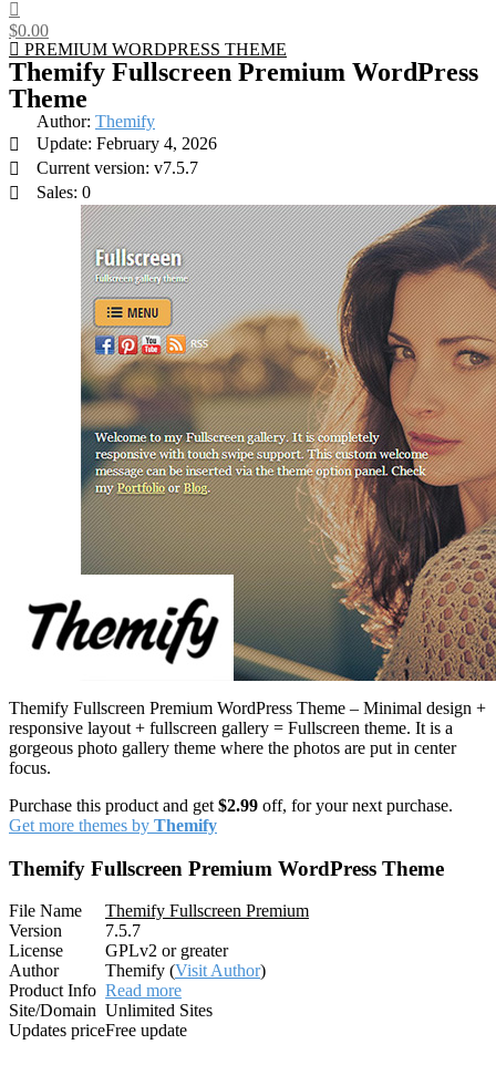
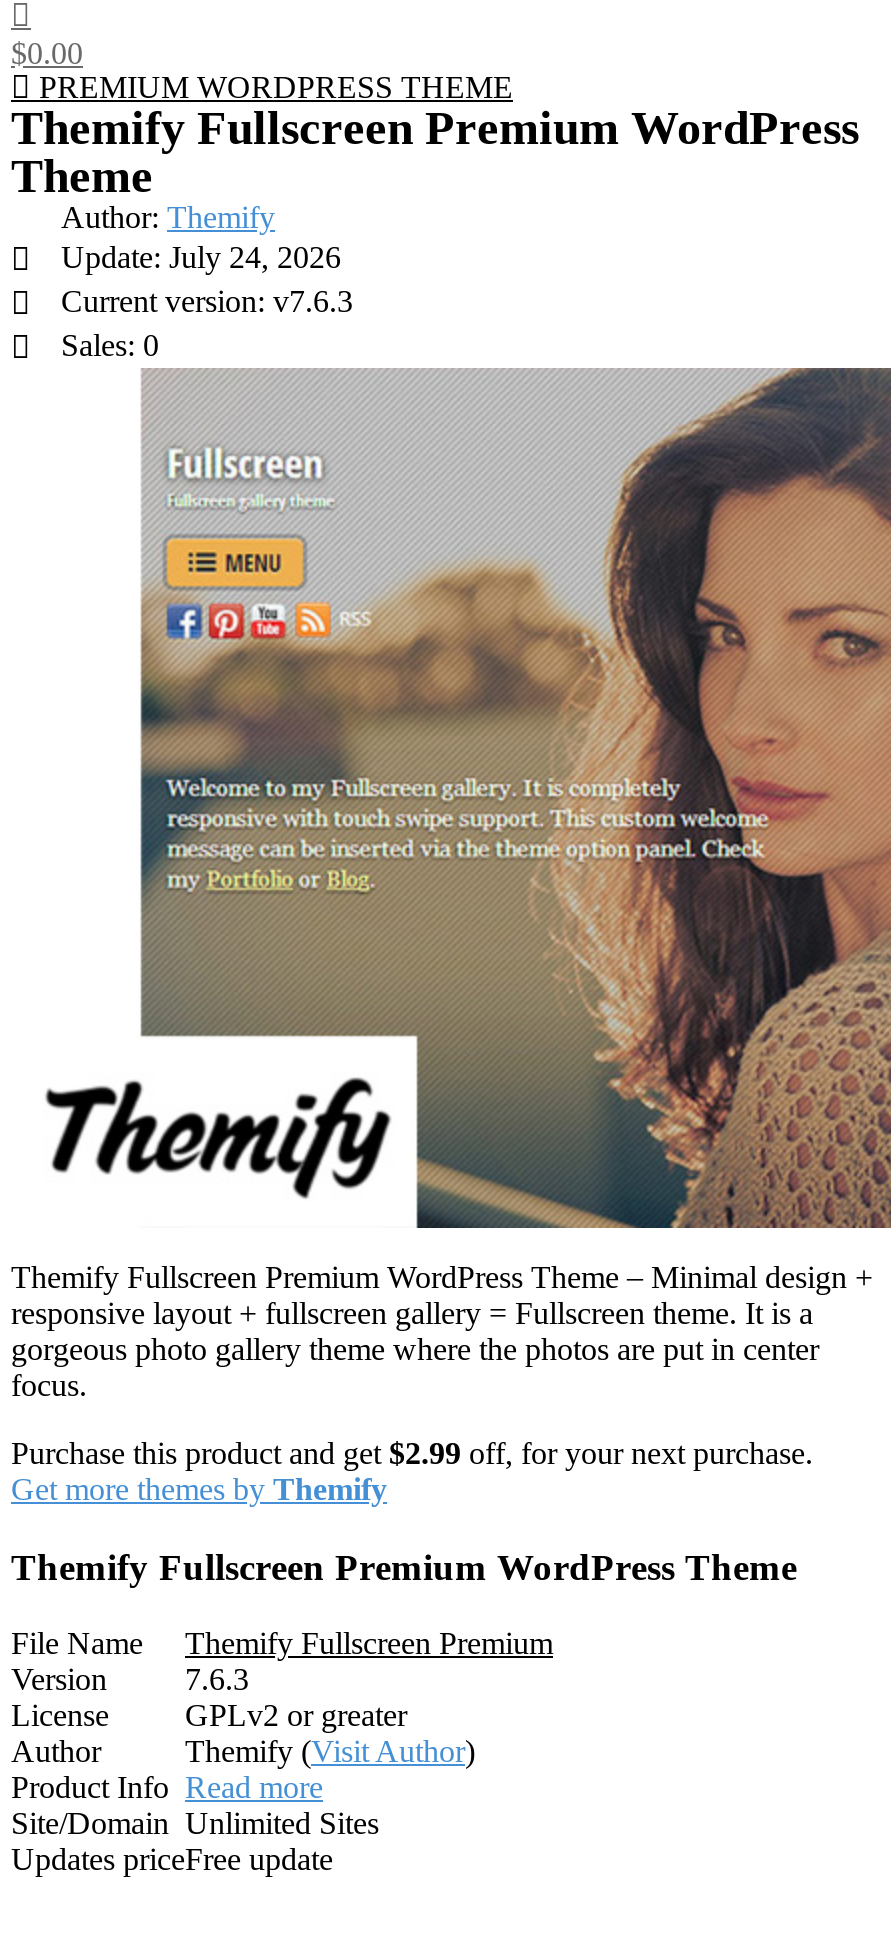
[37,134,217,153] Update: February 4, 2026 -> [61,240,341,274] Update: July 24, 2026
[37,158,198,177] Current version: v7.5.7 -> [61,284,353,318] Current version: v7.6.3
[105,922,141,940] 7.5.7 -> [185,1663,249,1697] 7.6.3

